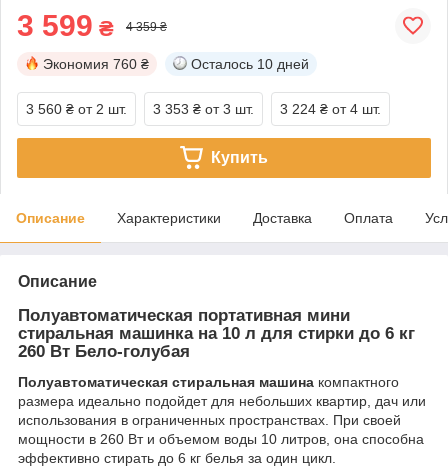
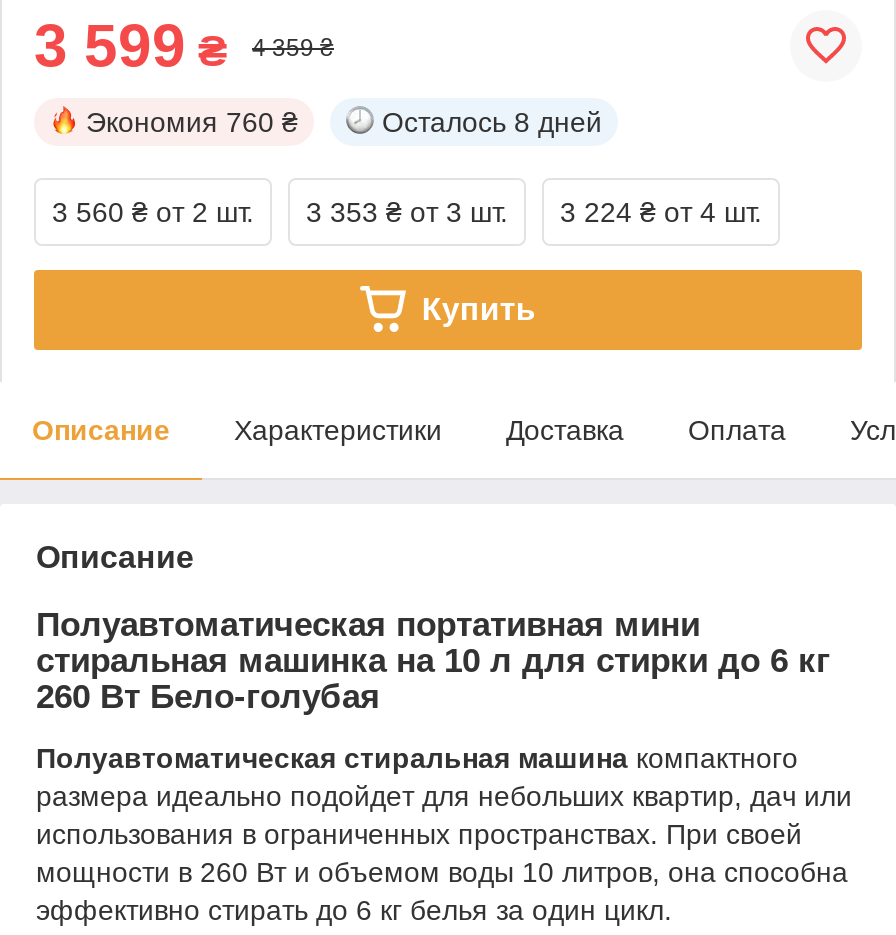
[191,56,309,72] Осталось 10 дней -> [382,106,602,138] Осталось 8 дней

